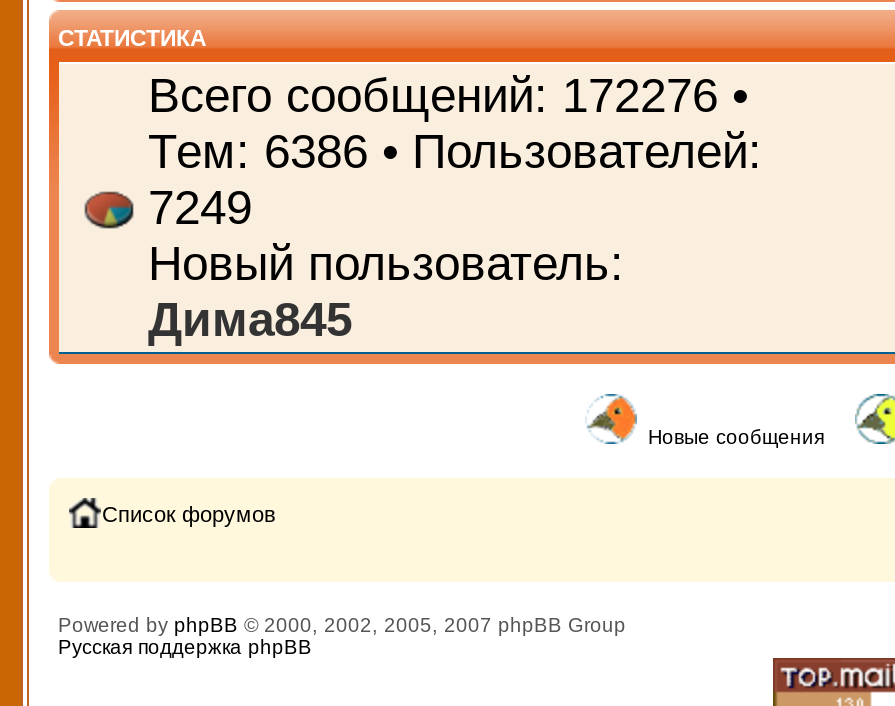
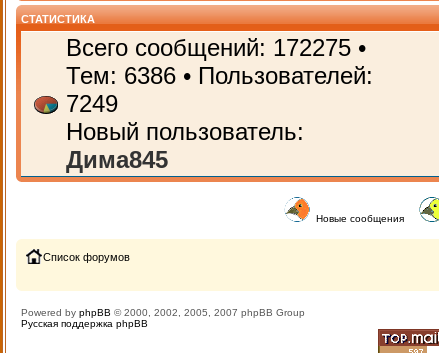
[148,68,748,122] Всего сообщений: 172276 • -> [65,34,365,61] Всего сообщений: 172275 •

